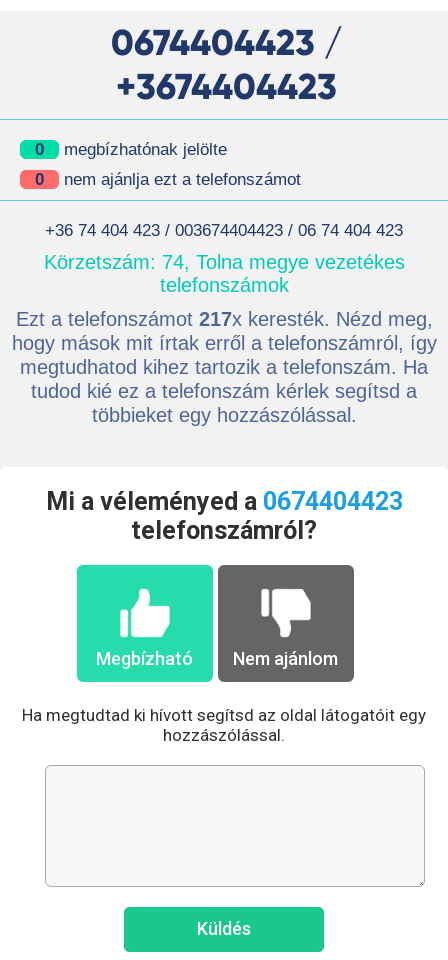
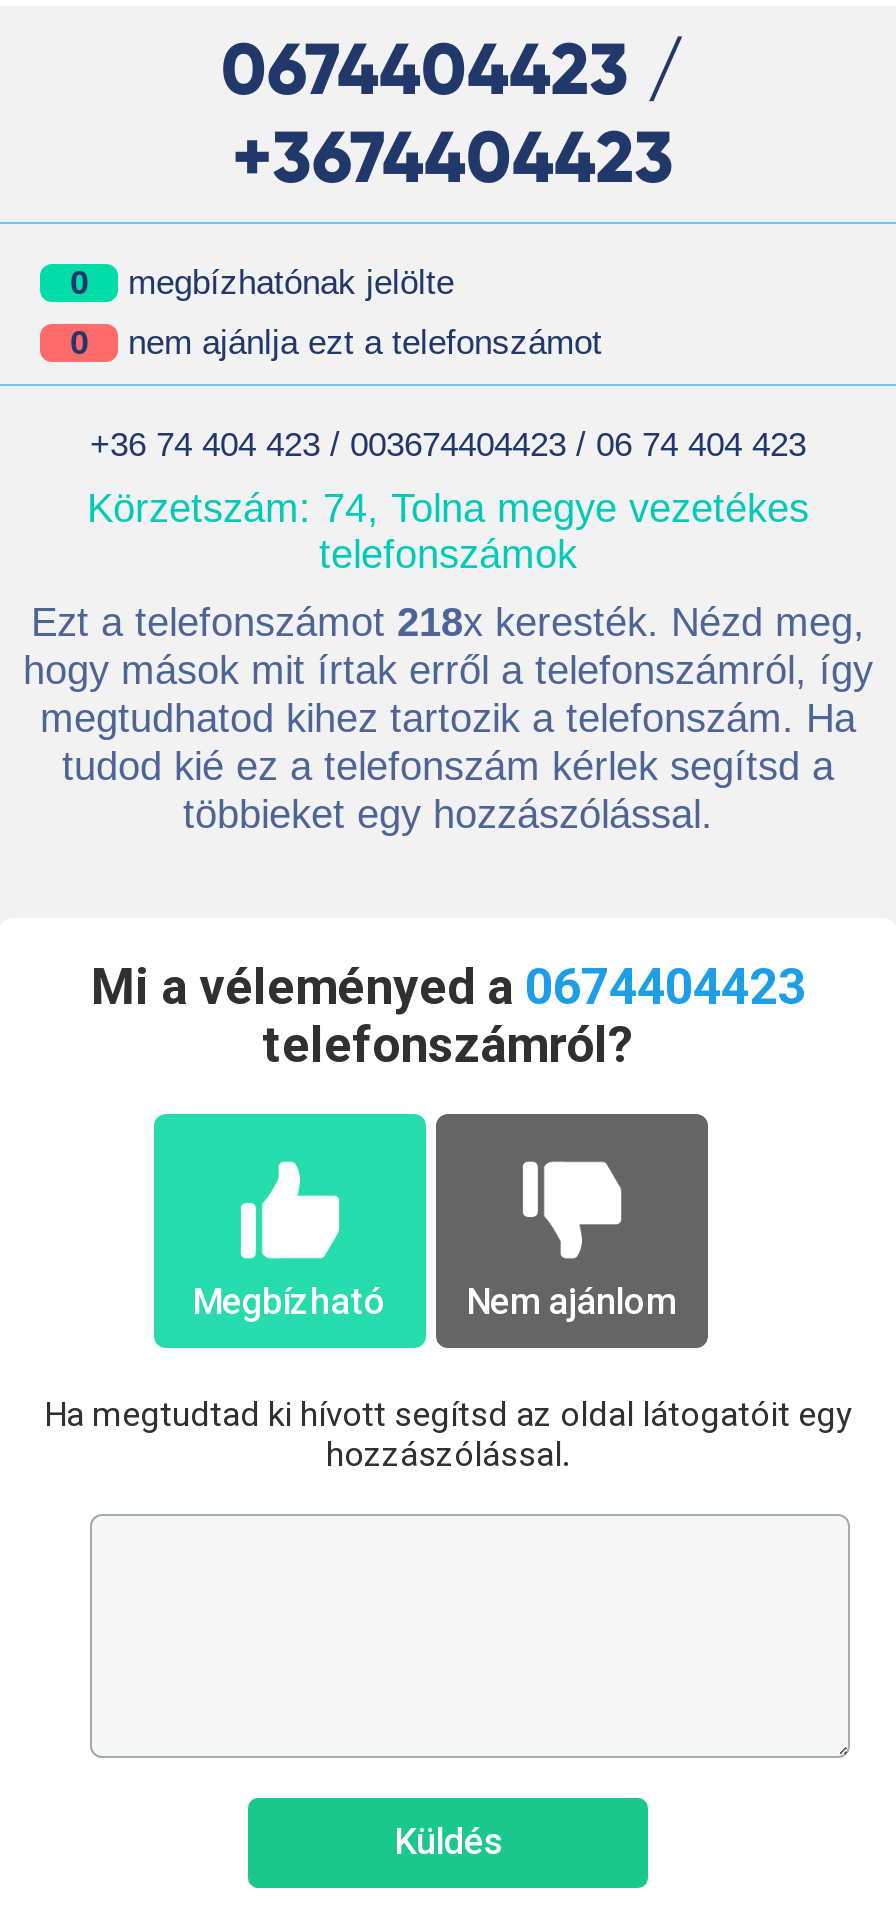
[15,308,432,330] Ezt a telefonszámot 217x keresték. Nézd meg, -> [31,600,865,644] Ezt a telefonszámot 218x keresték. Nézd meg,

